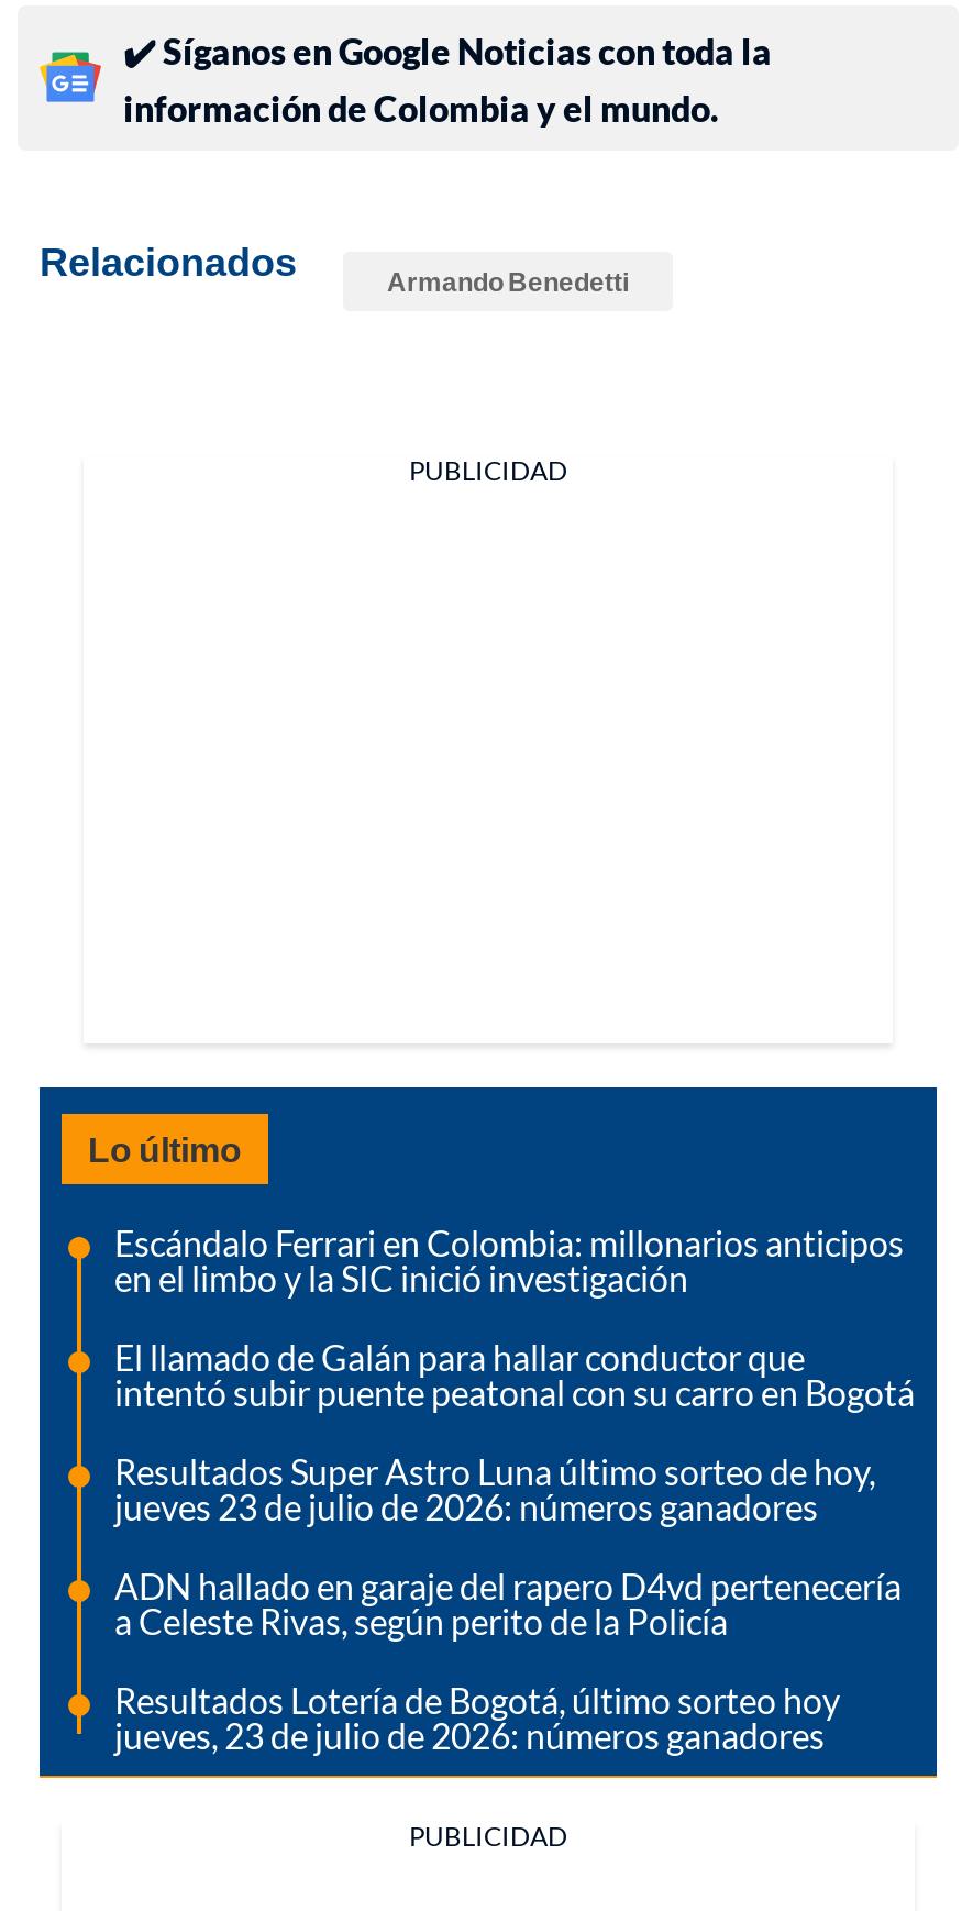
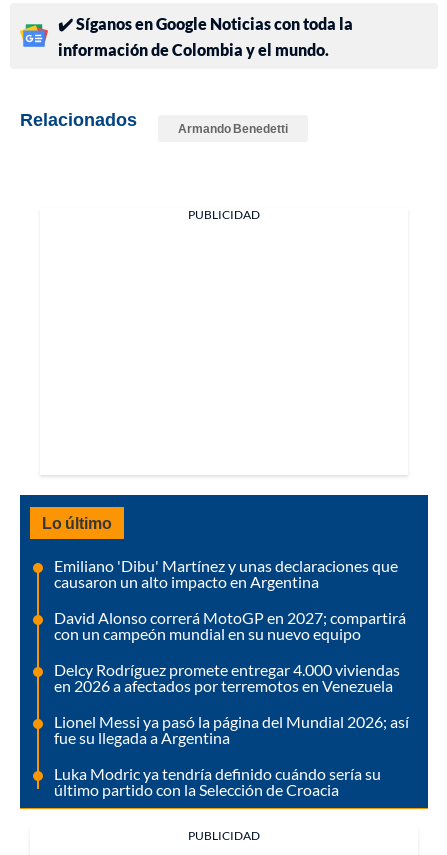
[114,1221,904,1298] Escándalo Ferrari en Colombia: millonarios anticipos | en el limbo y la SIC inició investigación -> [54,556,398,591] Emiliano 'Dibu' Martínez y unas declaraciones que | causaron un alto impacto en Argentina
[114,1336,915,1413] El llamado de Galán para hallar conductor que | intentó subir puente peatonal con su carro en Bogotá -> [54,608,406,643] David Alonso correrá MotoGP en 2027; compartirá | con un campeón mundial en su nuevo equipo
[114,1450,875,1527] Resultados Super Astro Luna último sorteo de hoy, | jueves 23 de julio de 2026: números ganadores -> [54,660,400,695] Delcy Rodríguez promete entregar 4.000 viviendas | en 2026 a afectados por terremotos en Venezuela
[114,1564,902,1641] ADN hallado en garaje del rapero D4vd pertenecería | a Celeste Rivas, según perito de la Policía -> [54,712,409,747] Lionel Messi ya pasó la página del Mundial 2026; así | fue su llegada a Argentina
[114,1679,840,1756] Resultados Lotería de Bogotá, último sorteo hoy | jueves, 23 de julio de 2026: números ganadores -> [54,764,381,799] Luka Modric ya tendría definido cuándo sería su | último partido con la Selección de Croacia

